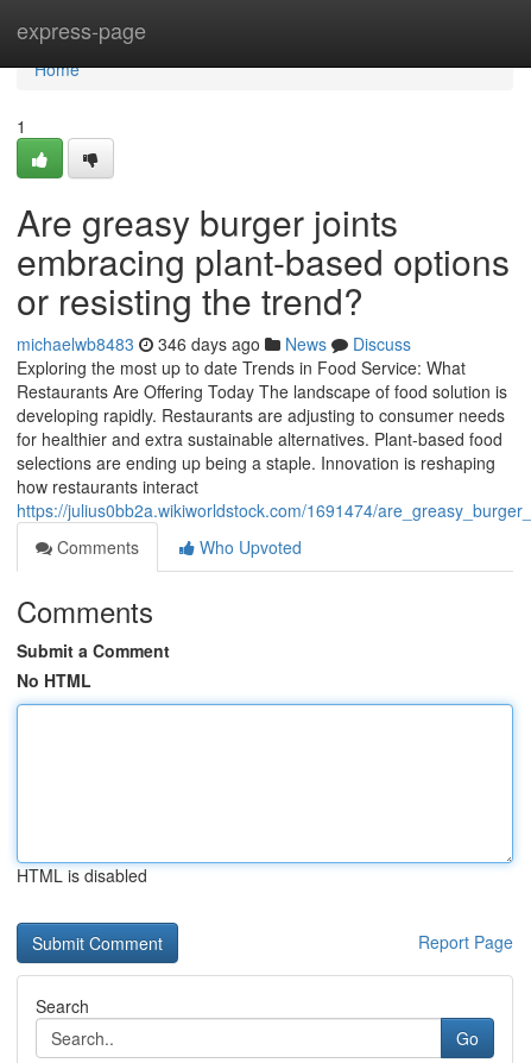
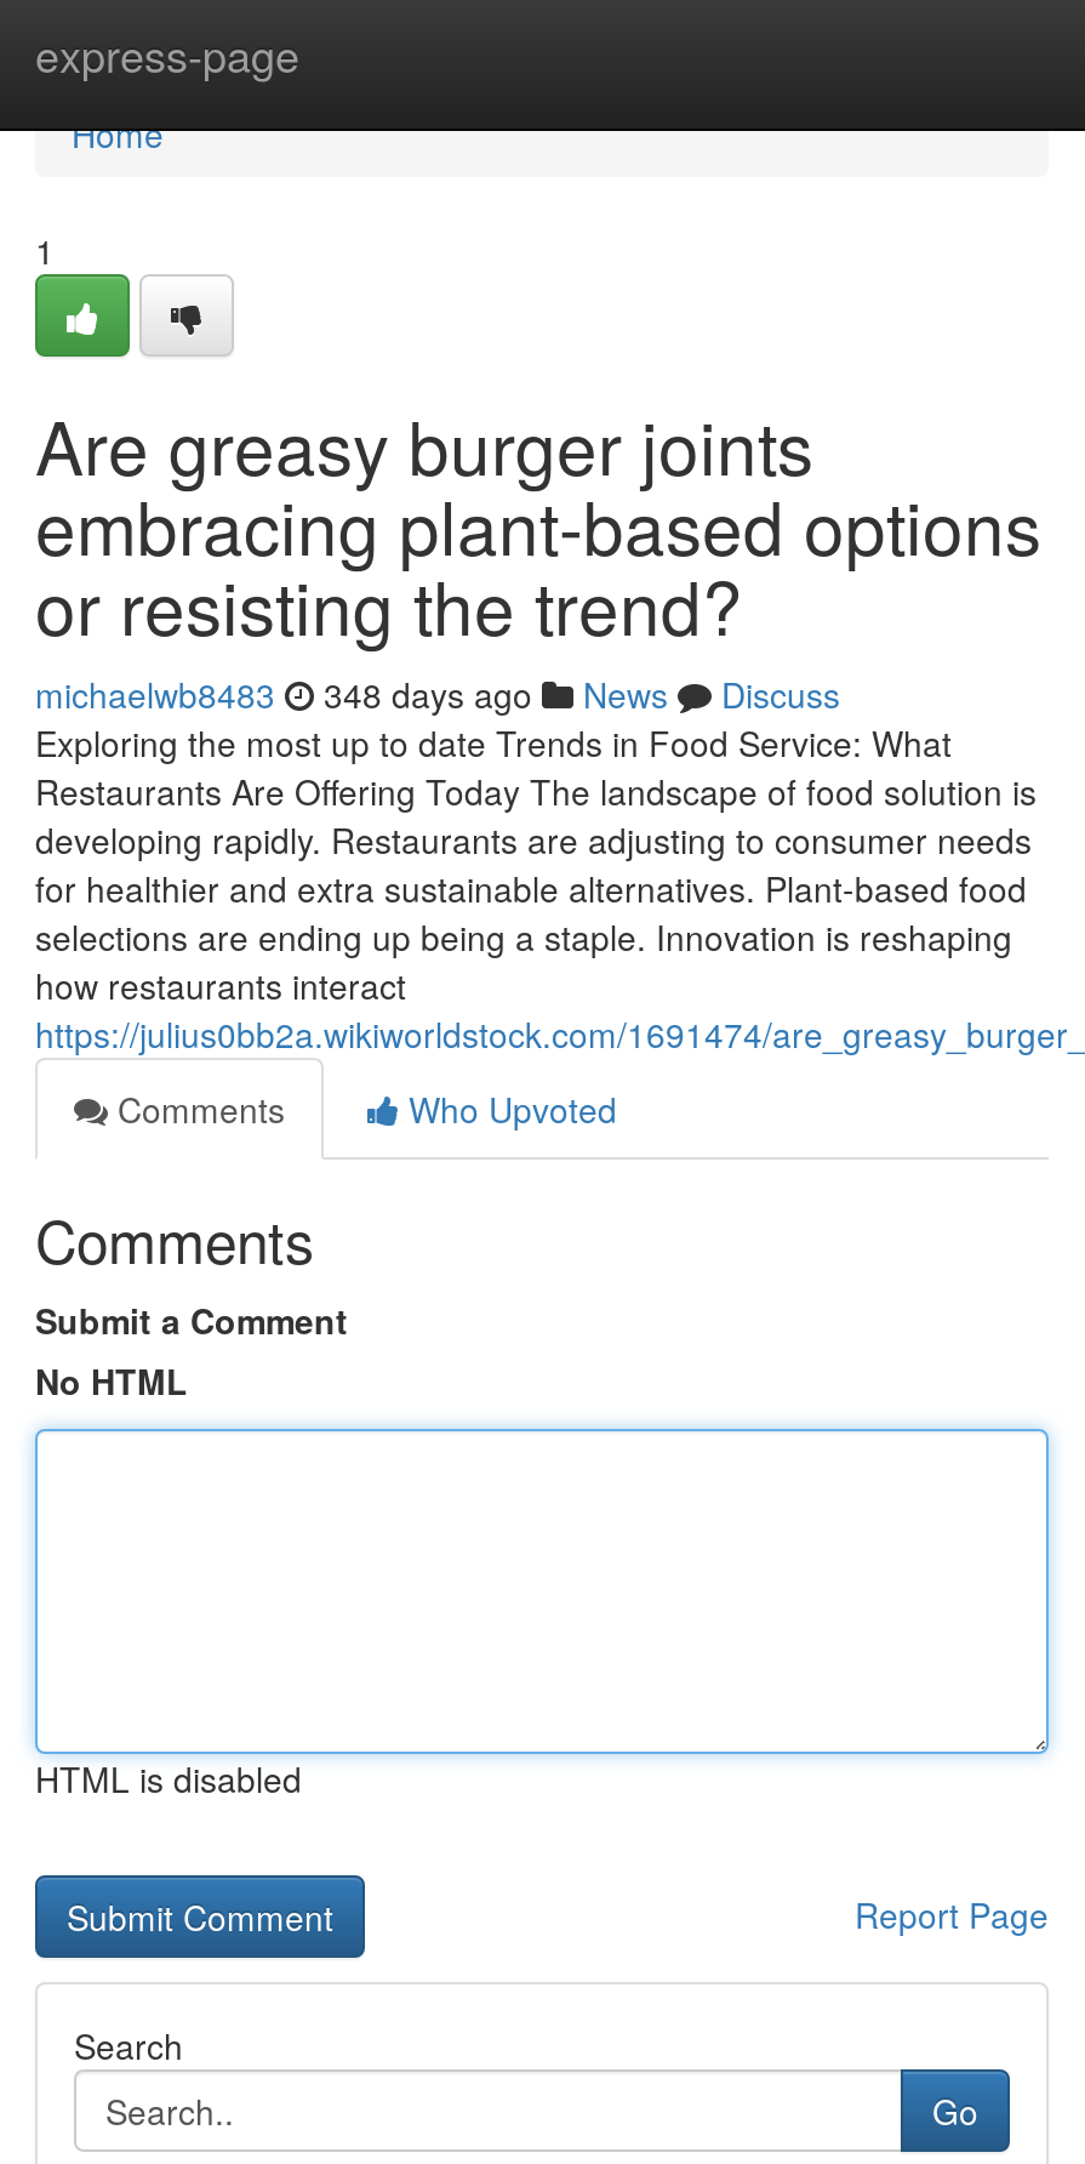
[17,332,411,356] michaelwb8483 346 days ago News Discuss -> [35,670,840,718] michaelwb8483 348 days ago News Discuss

